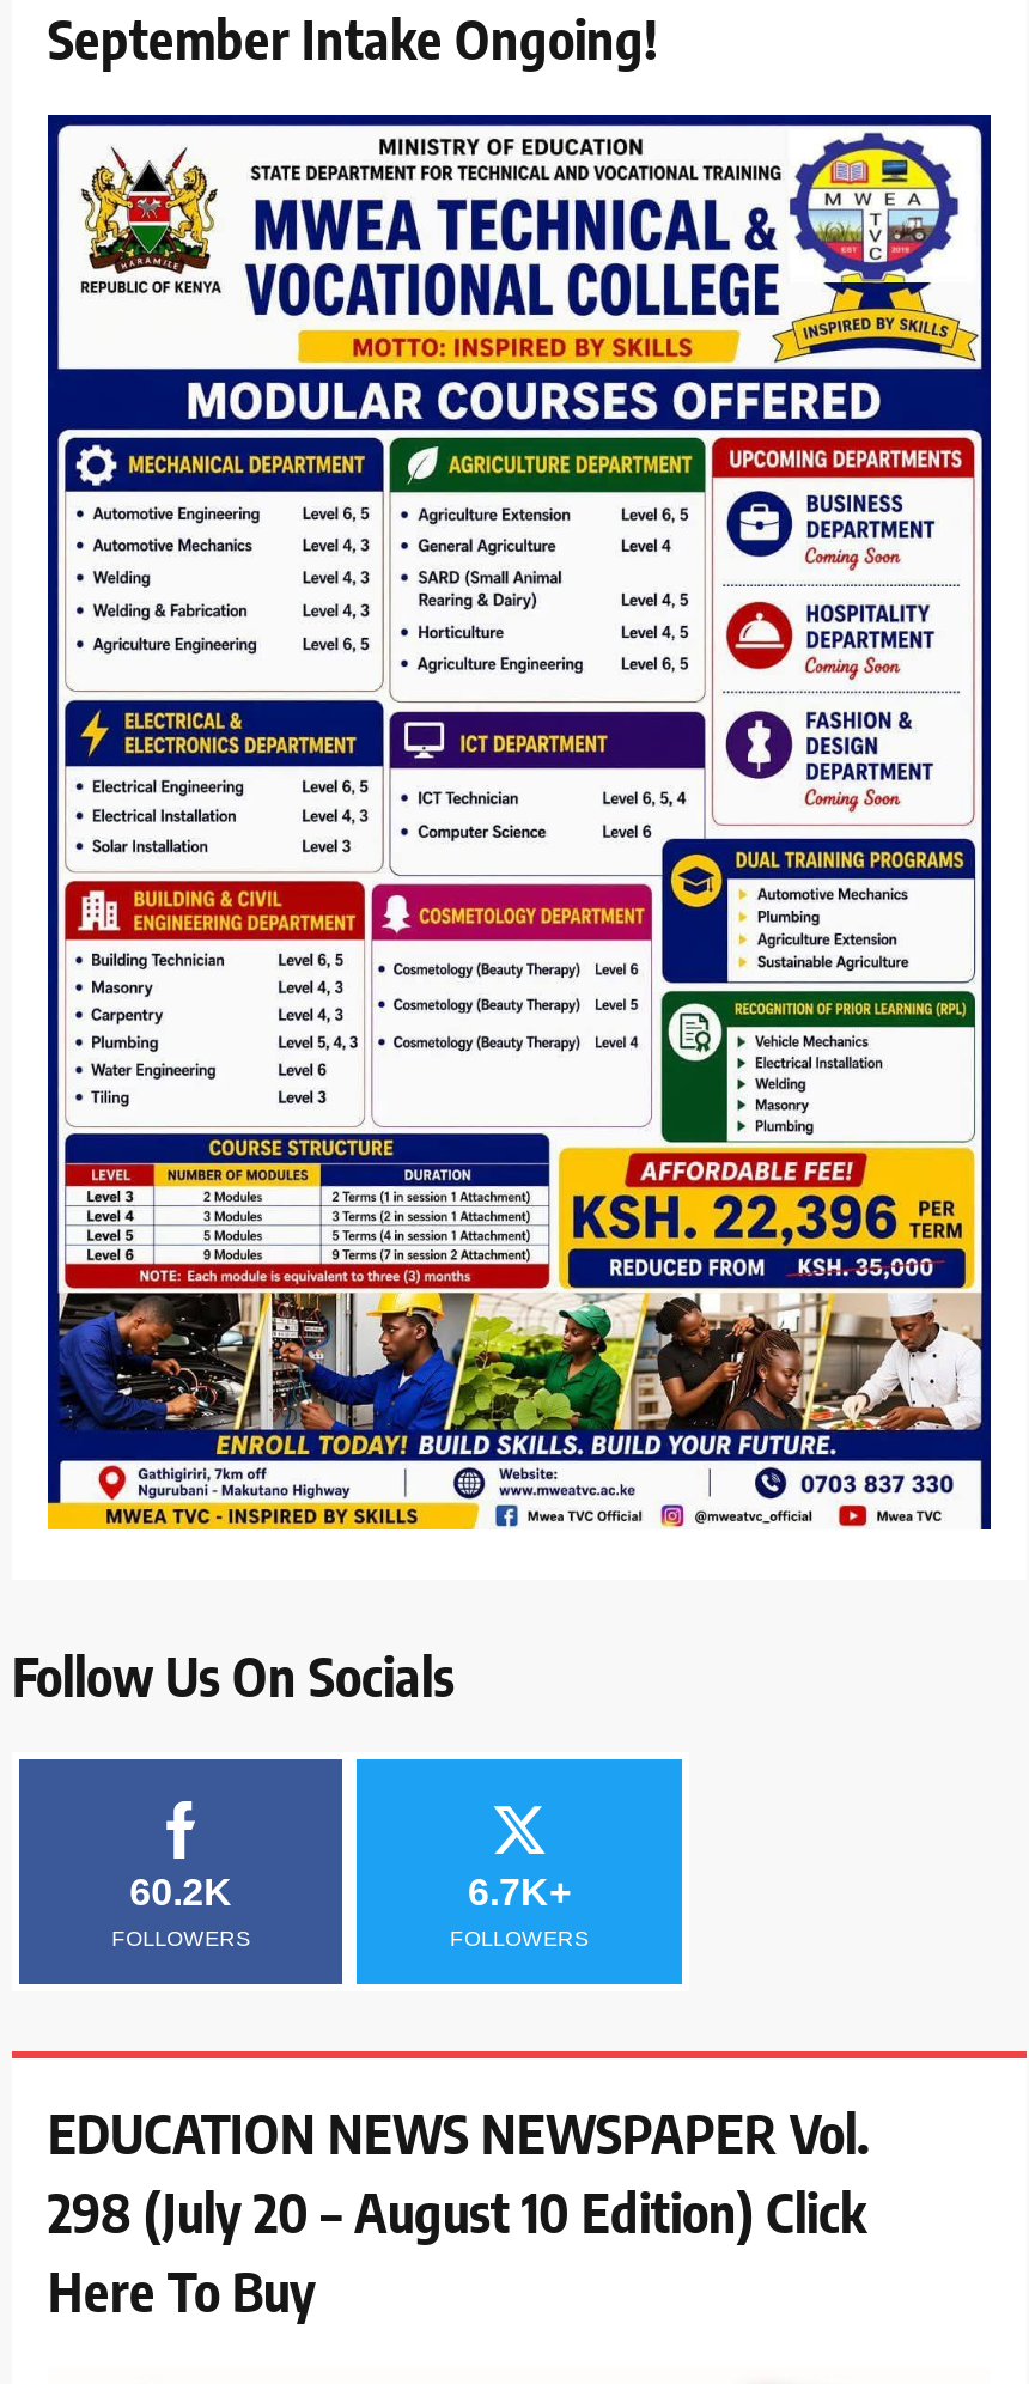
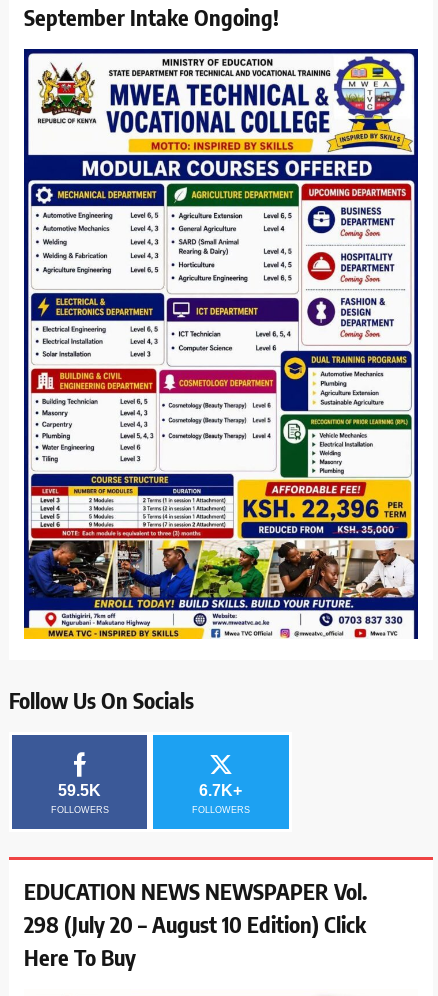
[130,1873,233,1914] 60.2K -> [58,782,101,799] 59.5K

